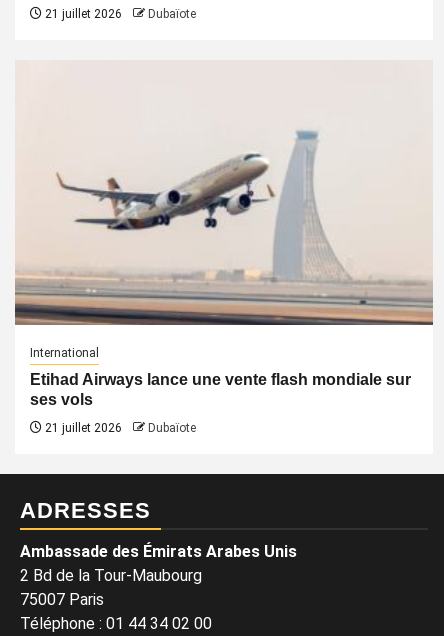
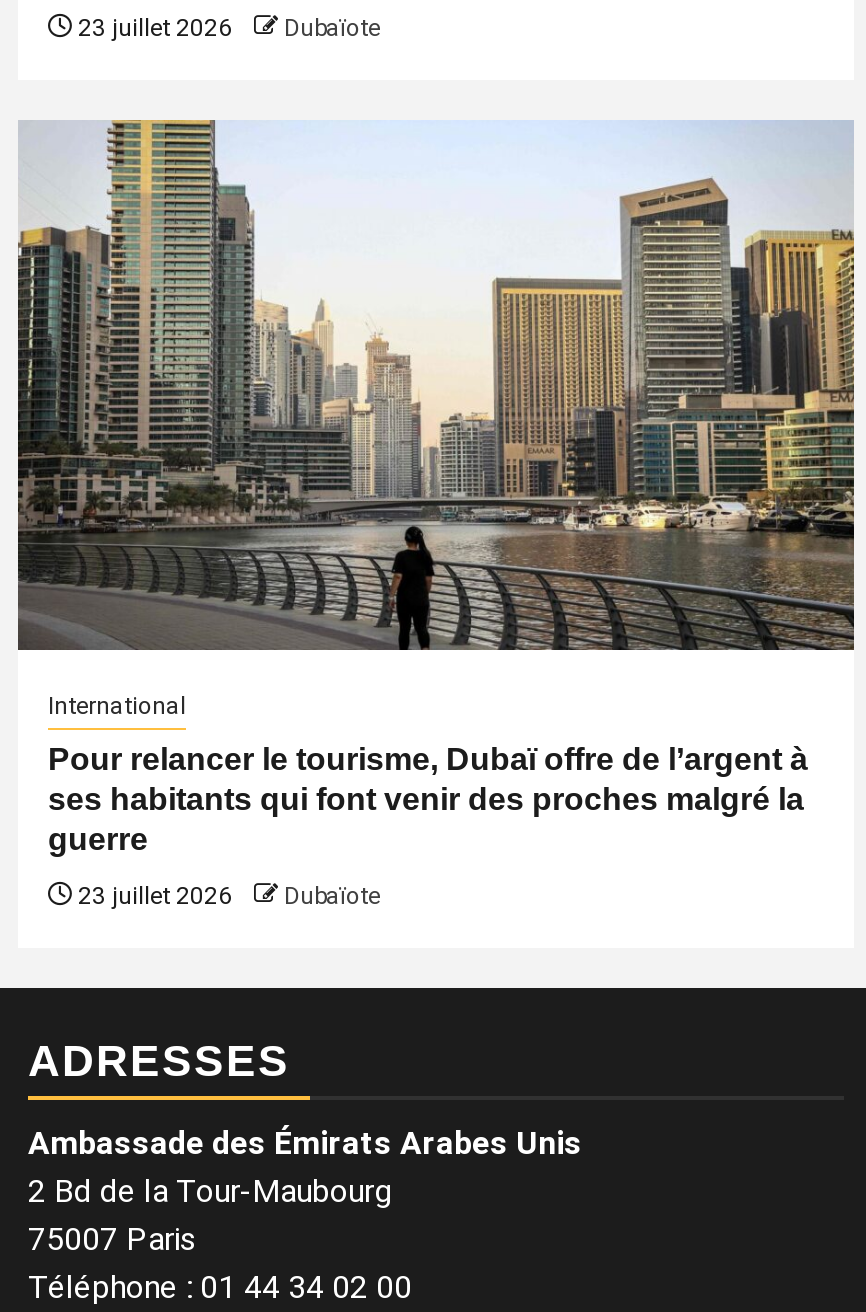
[42,7,196,21] 21 juillet 2026 Dubaïote -> [72,14,380,42] 23 juillet 2026 Dubaïote
[14,60,433,325] [image] -> [16,118,856,650] [image]
[30,371,411,408] Etihad Airways lance une vente flash mondiale sur | ses vols -> [48,742,808,856] Pour relancer le tourisme, Dubaï offre de l’argent à | ses habitants qui font venir des proches malgré la | guerre
[42,421,196,435] 21 juillet 2026 Dubaïote -> [72,882,380,910] 23 juillet 2026 Dubaïote

